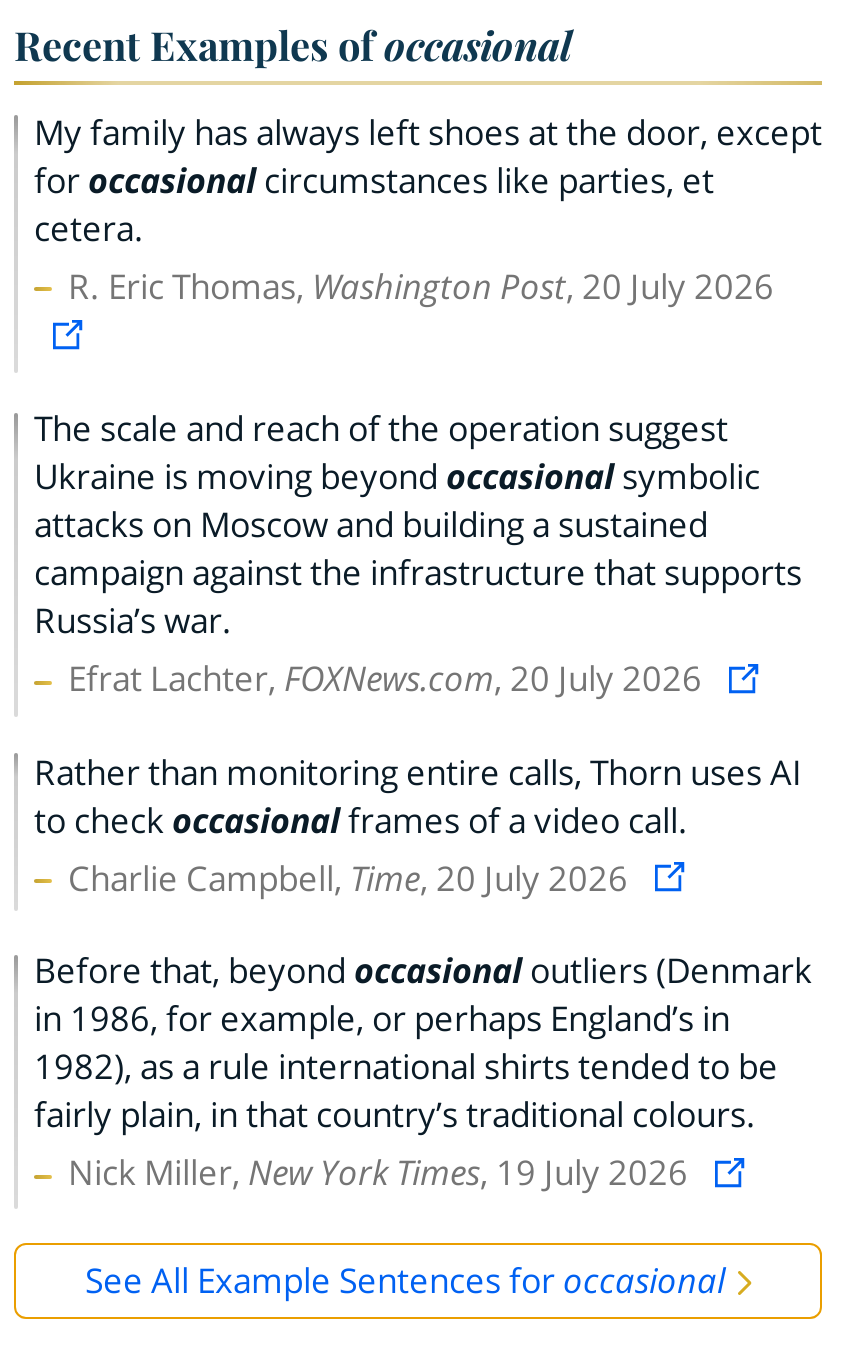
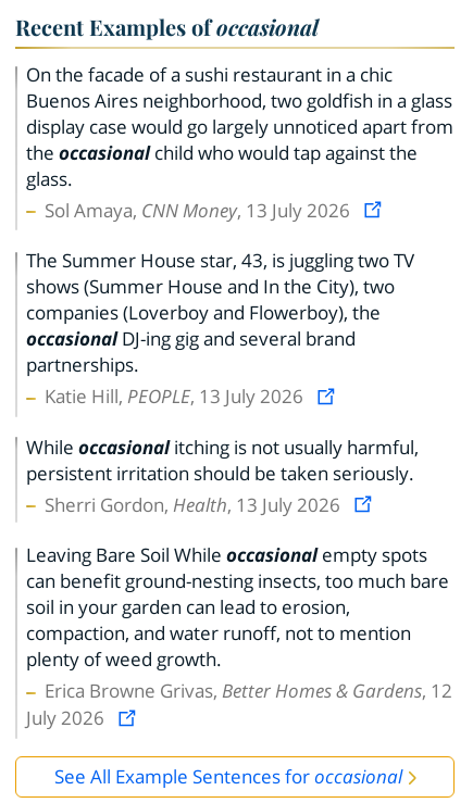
[34,109,822,309] My family has always left shoes at the door, except | for occasional circumstances like parties, et | cetera. | R. Eric Thomas, Washington Post, 20 July 2026 -> [26,62,453,223] On the facade of a sushi restaurant in a chic | Buenos Aires neighborhood, two goldfish in a glass | display case would go largely unnoticed apart from | the occasional child who would tap against the | glass. | Sol Amaya, CNN Money, 13 July 2026
[34,406,802,702] The scale and reach of the operation suggest | Ukraine is moving beyond occasional symbolic | attacks on Moscow and building a sustained | campaign against the infrastructure that supports | Russia’s war. | Efrat Lachter, FOXNews.com, 20 July 2026 -> [26,248,414,409] The Summer House star, 43, is juggling two TV | shows (Summer House and In the City), two | companies (Loverboy and Flowerboy), the | occasional DJ-ing gig and several brand | partnerships. | Katie Hill, PEOPLE, 13 July 2026
[34,749,802,901] Rather than monitoring entire calls, Thorn uses AI | to check occasionalframes of a video call. | Charlie Campbell, Time, 20 July 2026 -> [26,435,419,517] While occasional itching is not usually harmful, | persistent irritation should be taken seriously. | Sherri Gordon, Health, 13 July 2026
[34,948,812,1196] Before that, beyond occasional outliers (Denmark | in 1986, for example, or perhaps England’s in | 1982), as a rule international shirts tended to be | fairly plain, in that country’s traditional colours. | Nick Miller, New York Times, 19 July 2026 -> [26,543,452,731] Leaving Bare Soil While occasional empty spots | can benefit ground-nesting insects, too much bare | soil in your garden can lead to erosion, | compaction, and water runoff, not to mention | plenty of weed growth. | Erica Browne Grivas, Better Homes & Gardens, 12 | July 2026

